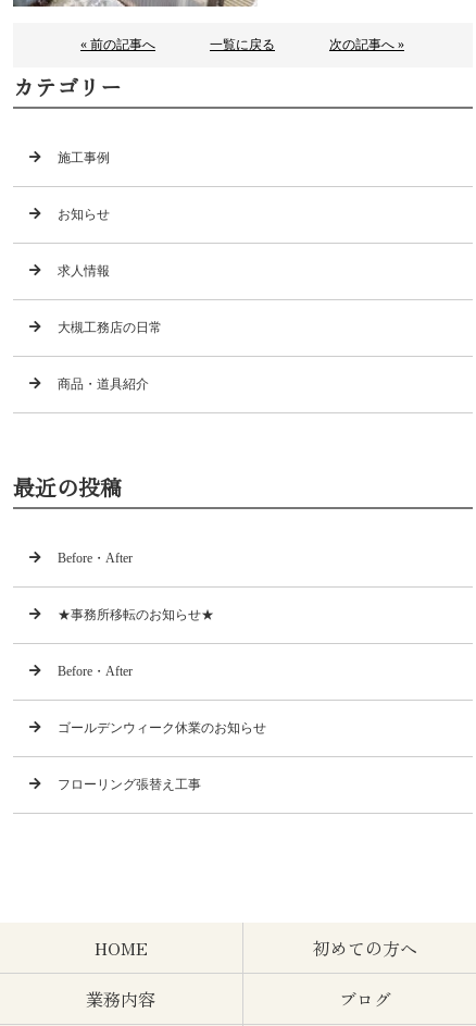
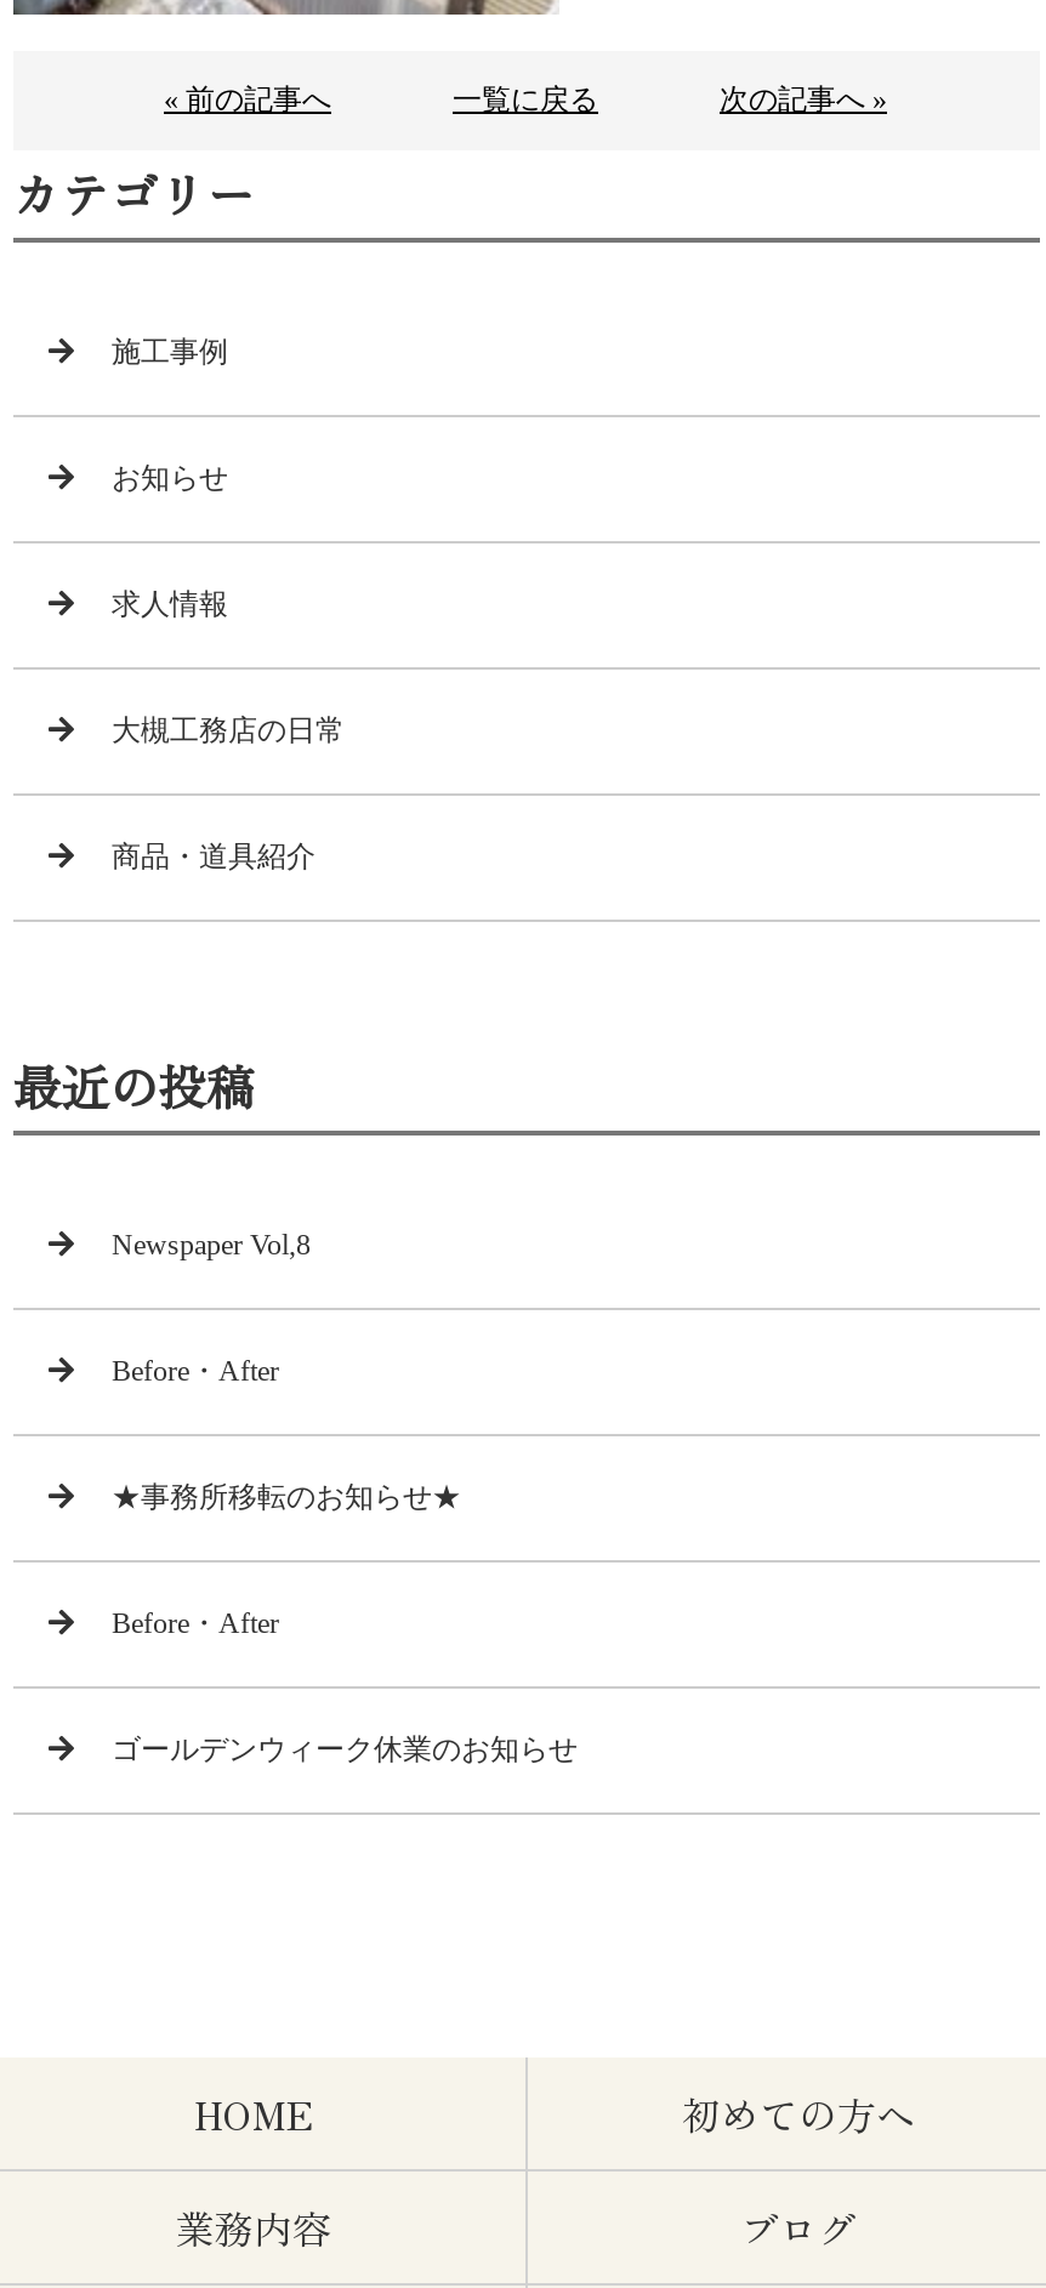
none -> [112,1227,311,1261] Newspaper Vol,8
moved [57,550,266,735] -> [112,1354,578,1766]: Before・After | Before・After | ゴールデンウィーク休業のお知らせ
[57,777,201,792] フローリング張替え工事 -> none

